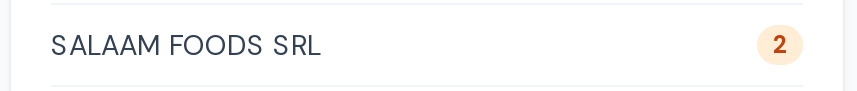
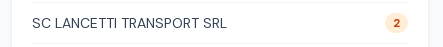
[51,27,321,63] SALAAM FOODS SRL -> [32,14,227,32] SC LANCETTI TRANSPORT SRL

